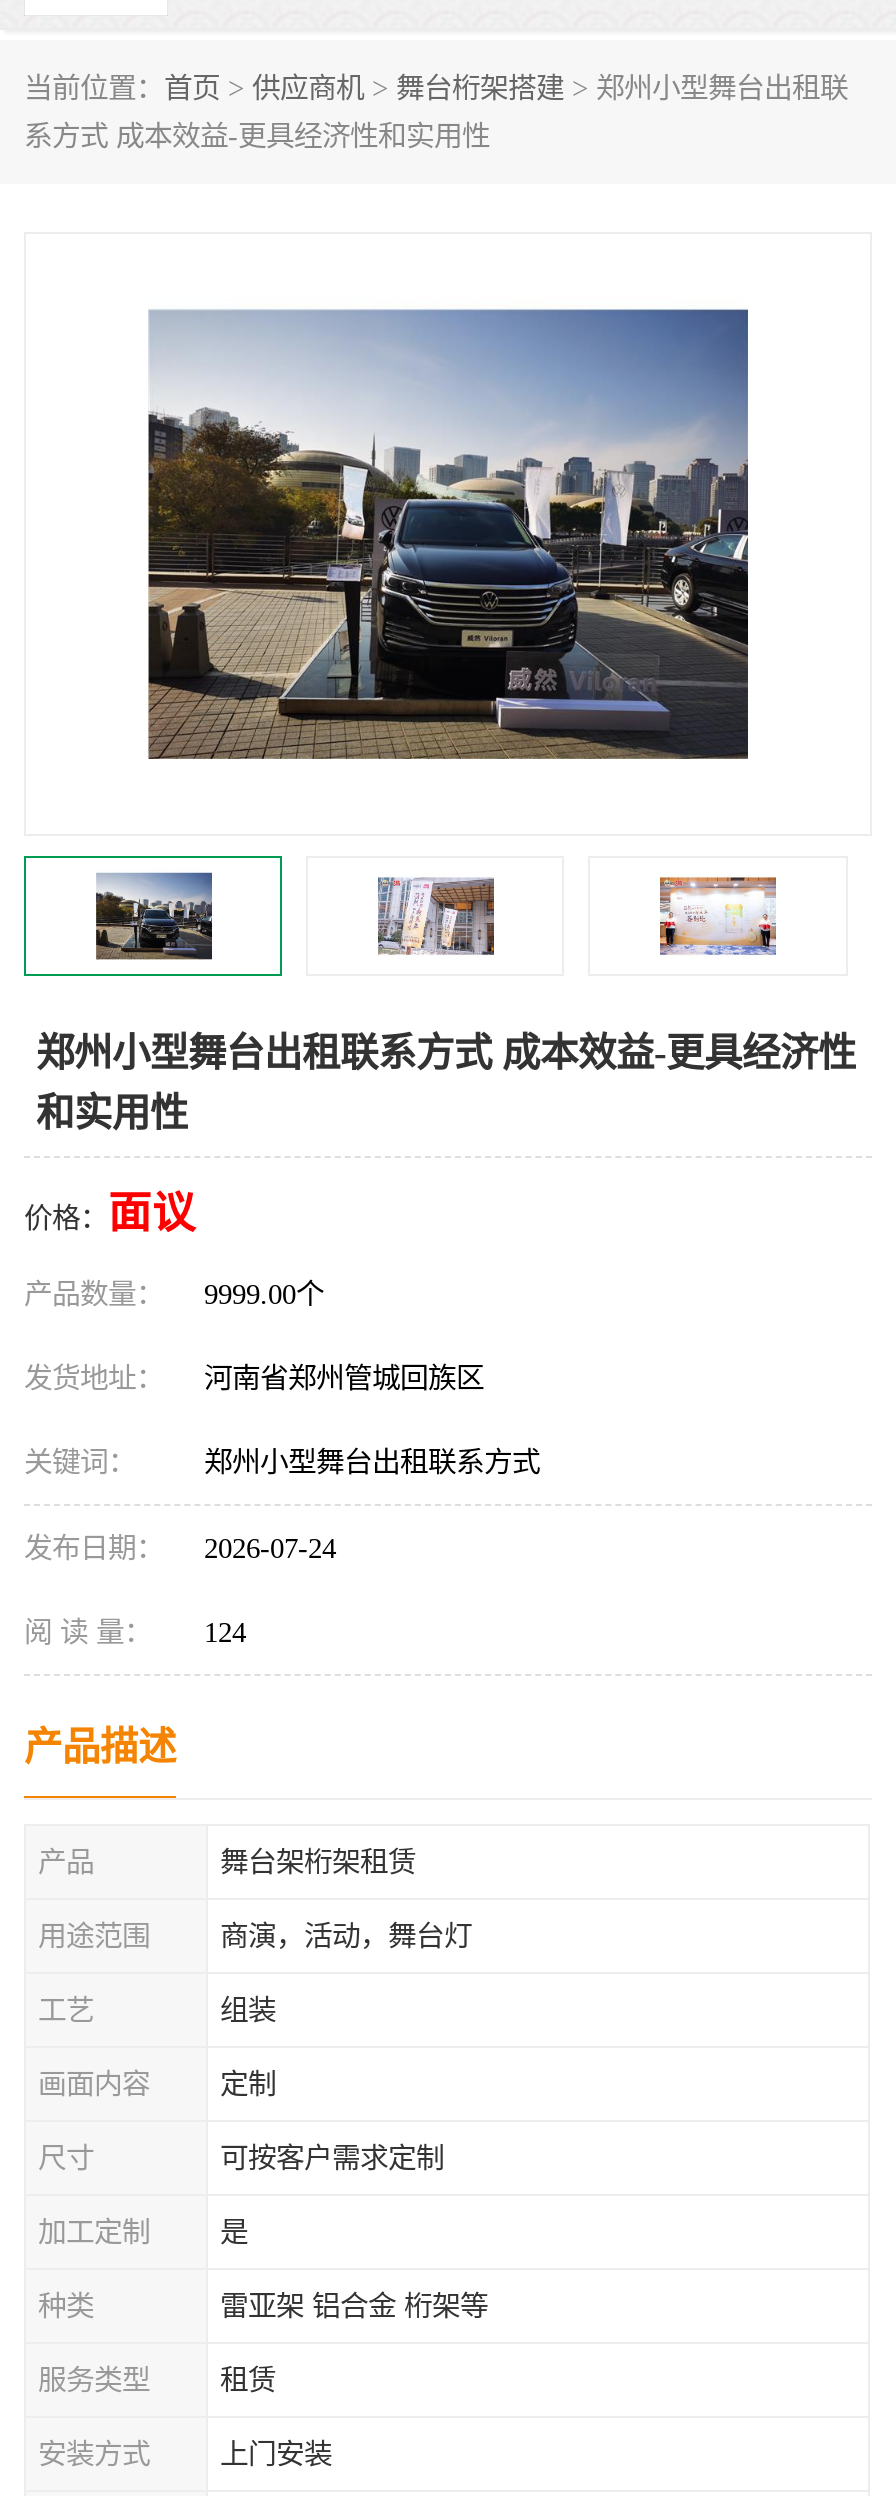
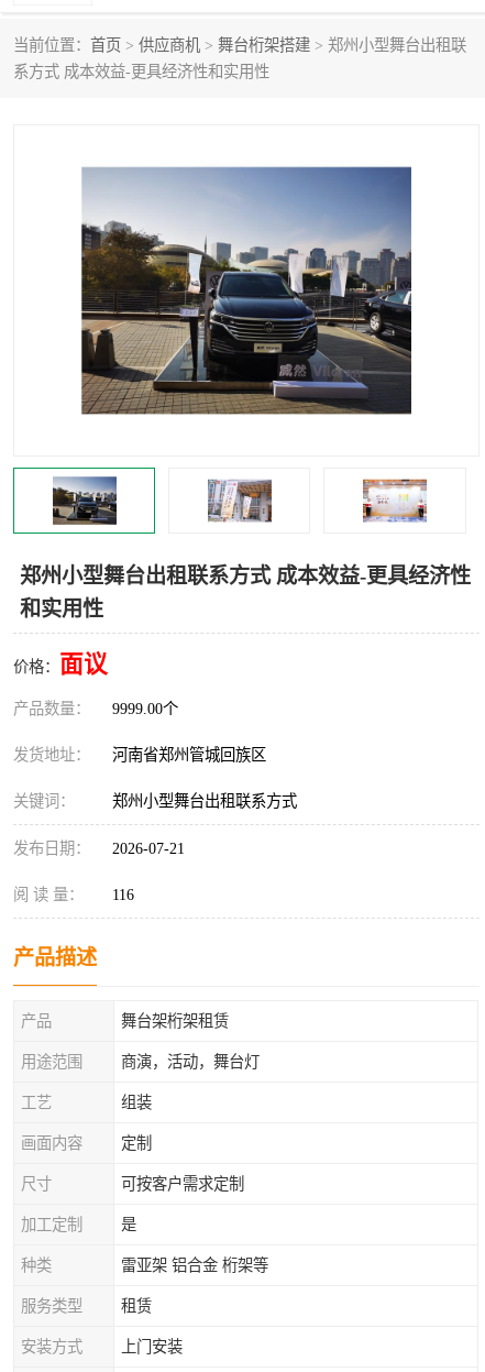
[24,1532,336,1564] 发布日期： 2026-07-24 -> [13,839,185,857] 发布日期： 2026-07-21
[24,1616,246,1648] 阅 读 量： 124 -> [13,886,134,903] 阅 读 量： 116

